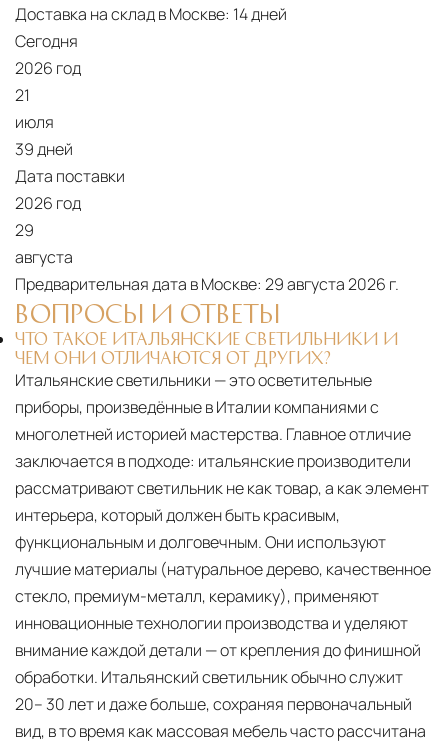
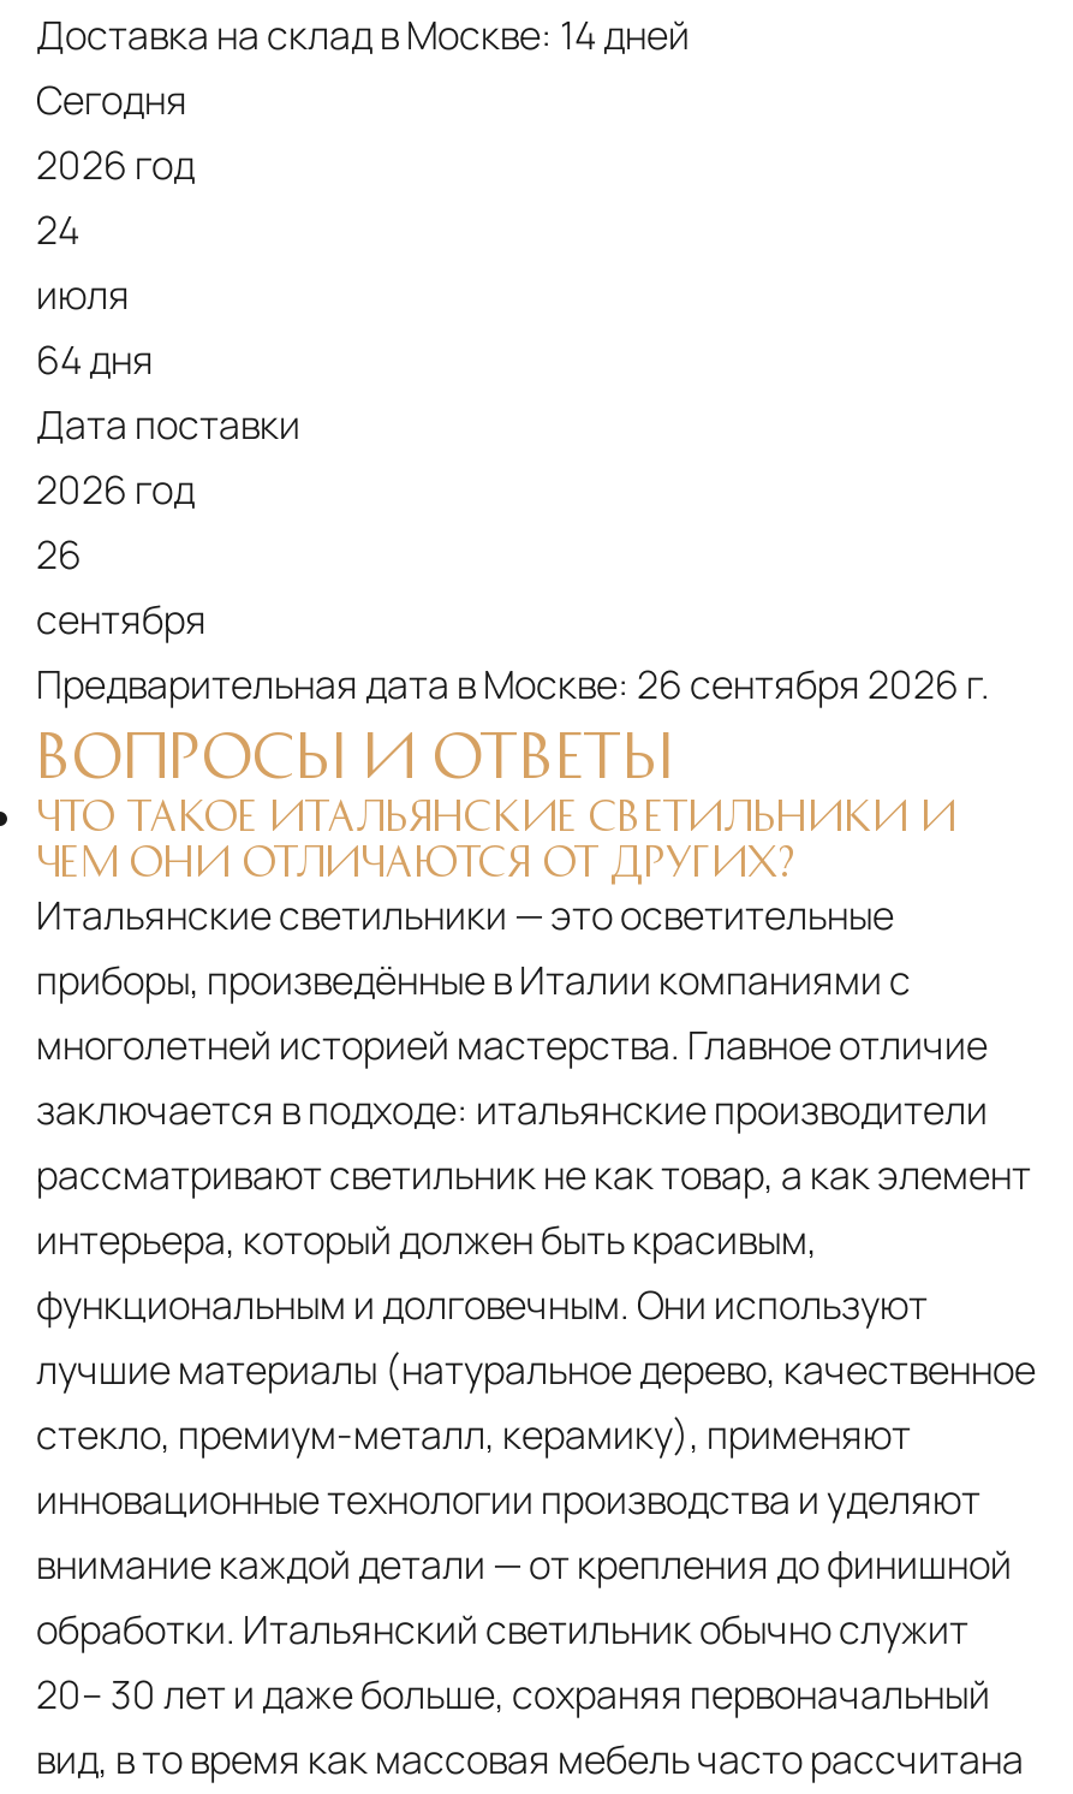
[15,84,30,106] 21 -> [36,203,79,256] 24
[15,138,73,160] 39 дней -> [36,333,154,386] 64 дня
[15,219,399,295] 29 | августа | Предварительная дата в Москве: 29 августа 2026 г. -> [36,528,990,710] 26 | сентября | Предварительная дата в Москве: 26 сентября 2026 г.

